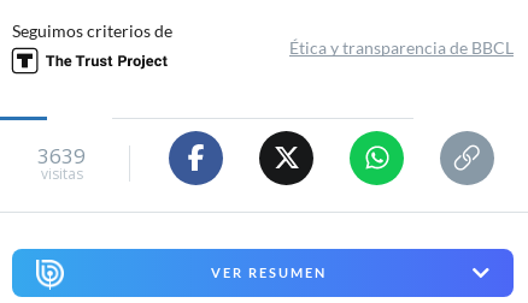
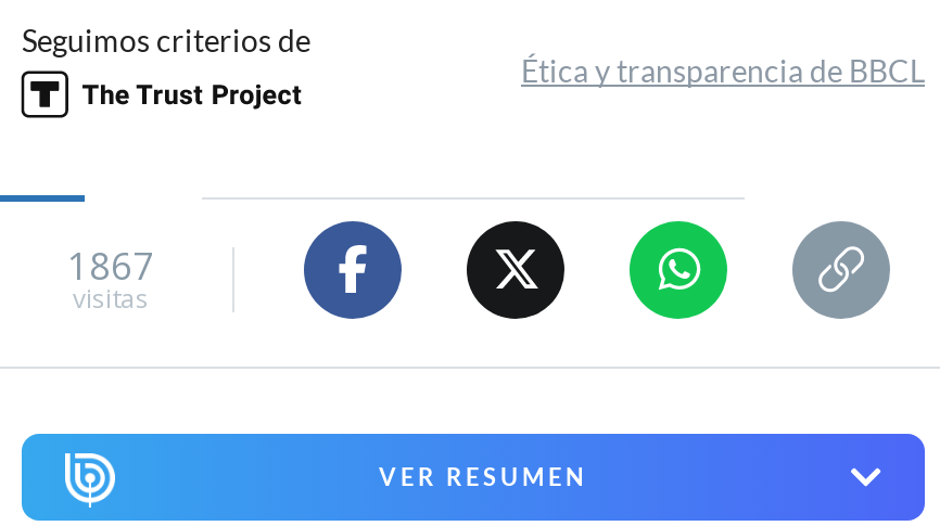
[37,142,86,170] 3639 -> [67,241,154,291] 1867

